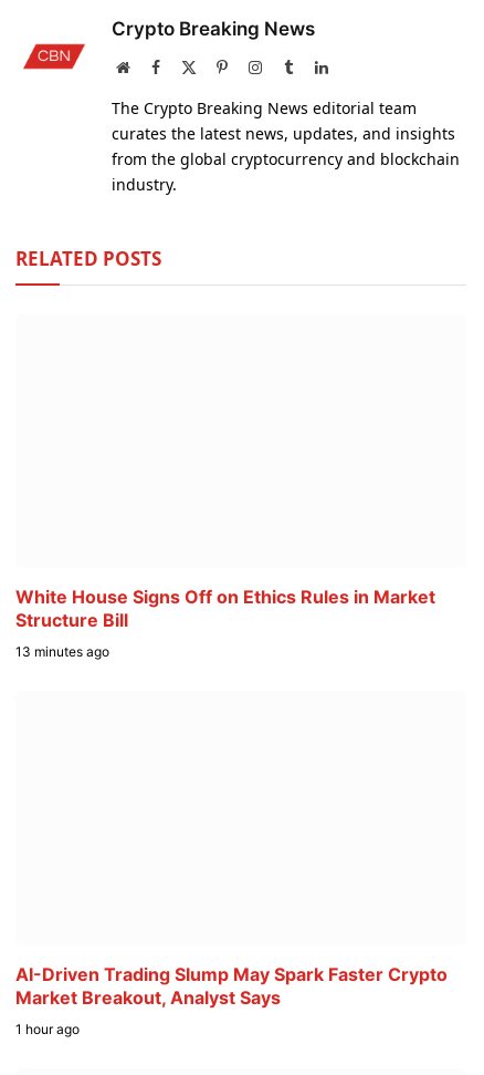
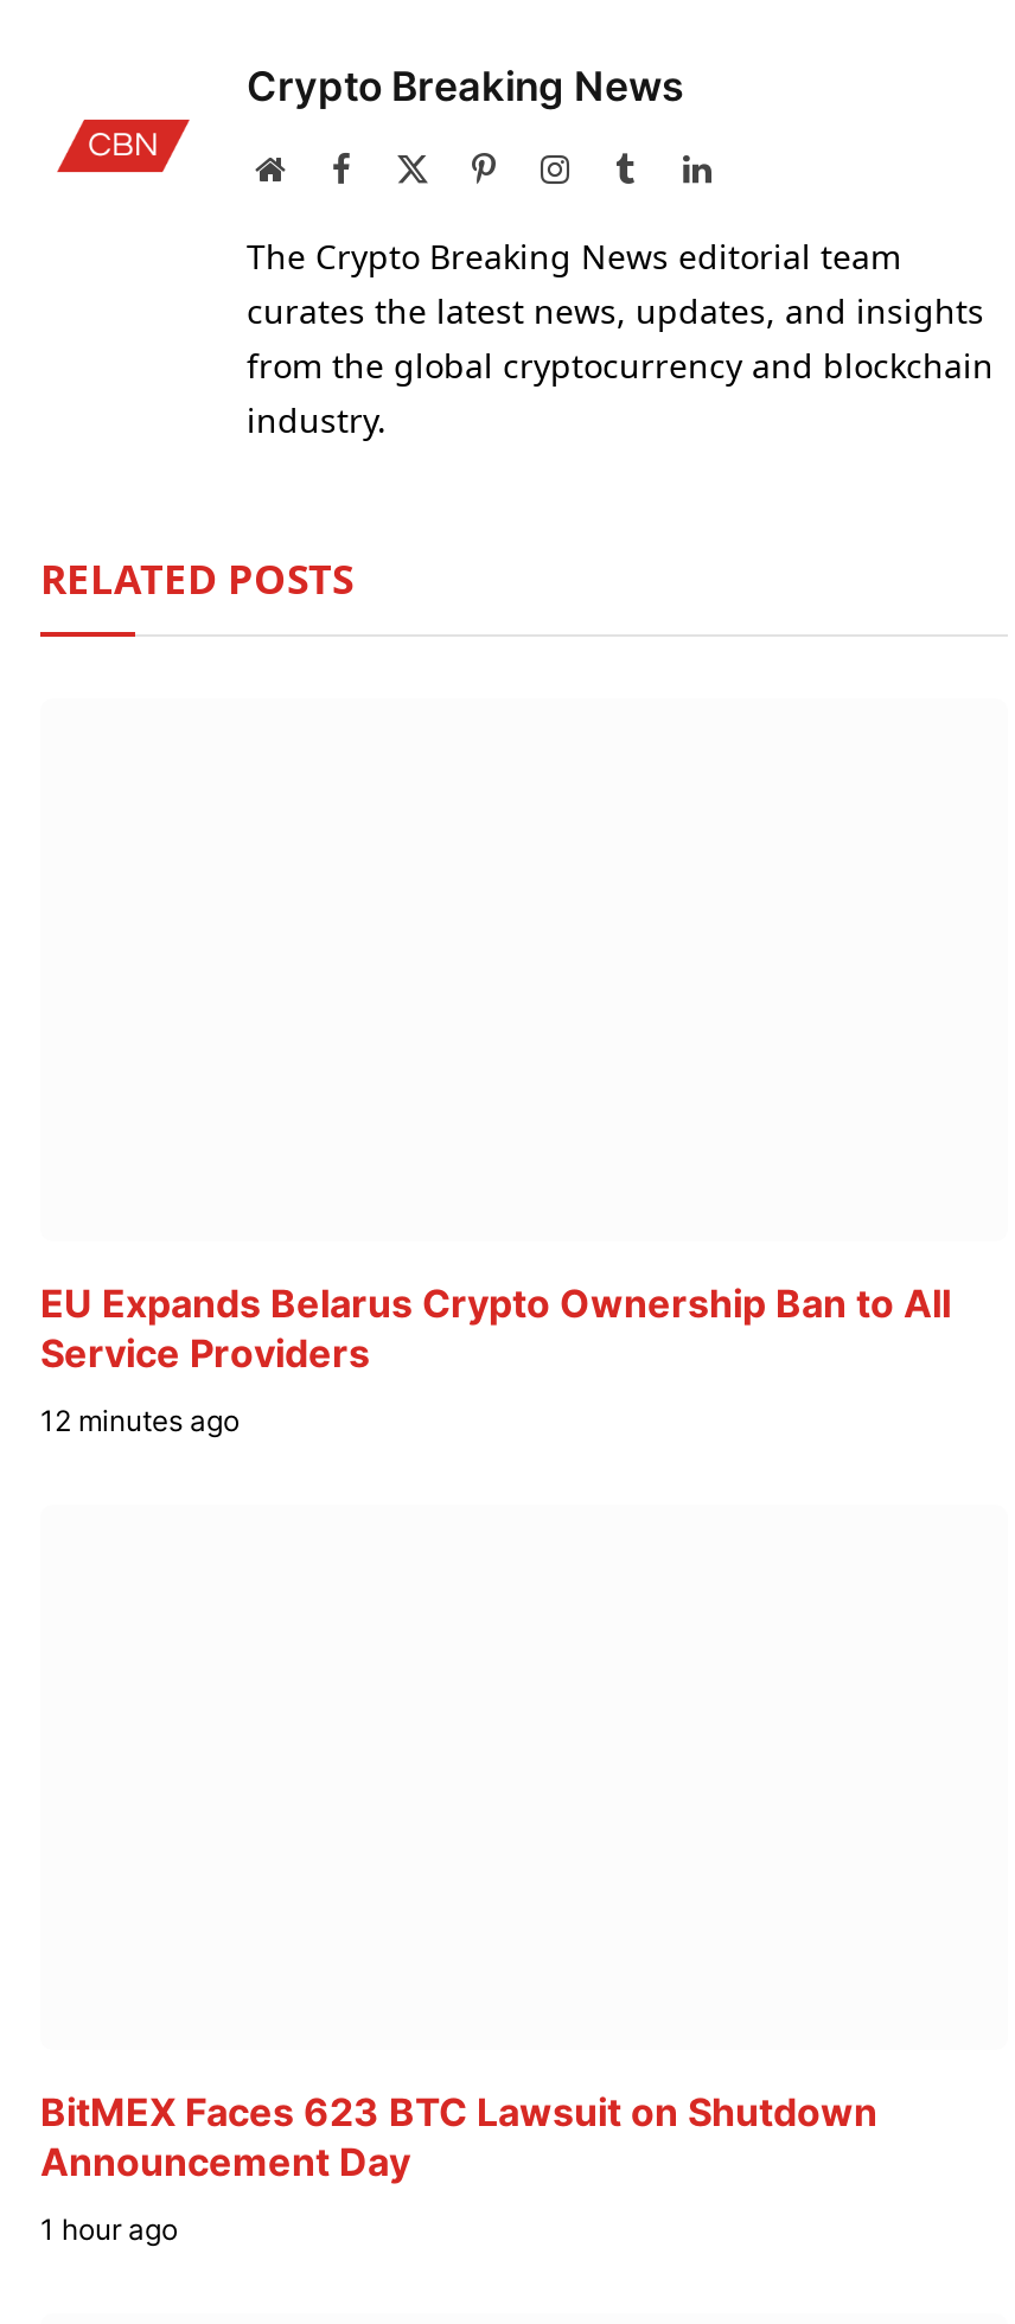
[15,586,435,631] White House Signs Off on Ethics Rules in Market | Structure Bill -> [40,1280,951,1377] EU Expands Belarus Crypto Ownership Ban to All | Service Providers
[15,644,109,660] 13 minutes ago -> [40,1403,240,1439] 12 minutes ago
[15,963,448,1008] AI-Driven Trading Slump May Spark Faster Crypto | Market Breakout, Analyst Says -> [40,2088,877,2185] BitMEX Faces 623 BTC Lawsuit on Shutdown | Announcement Day

